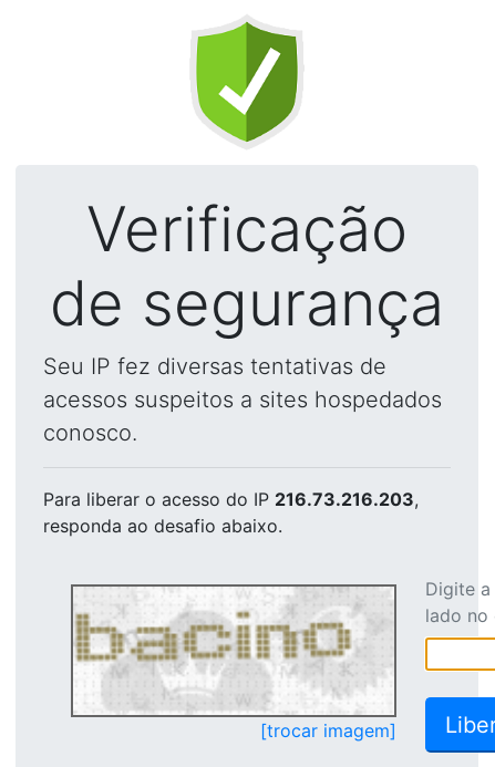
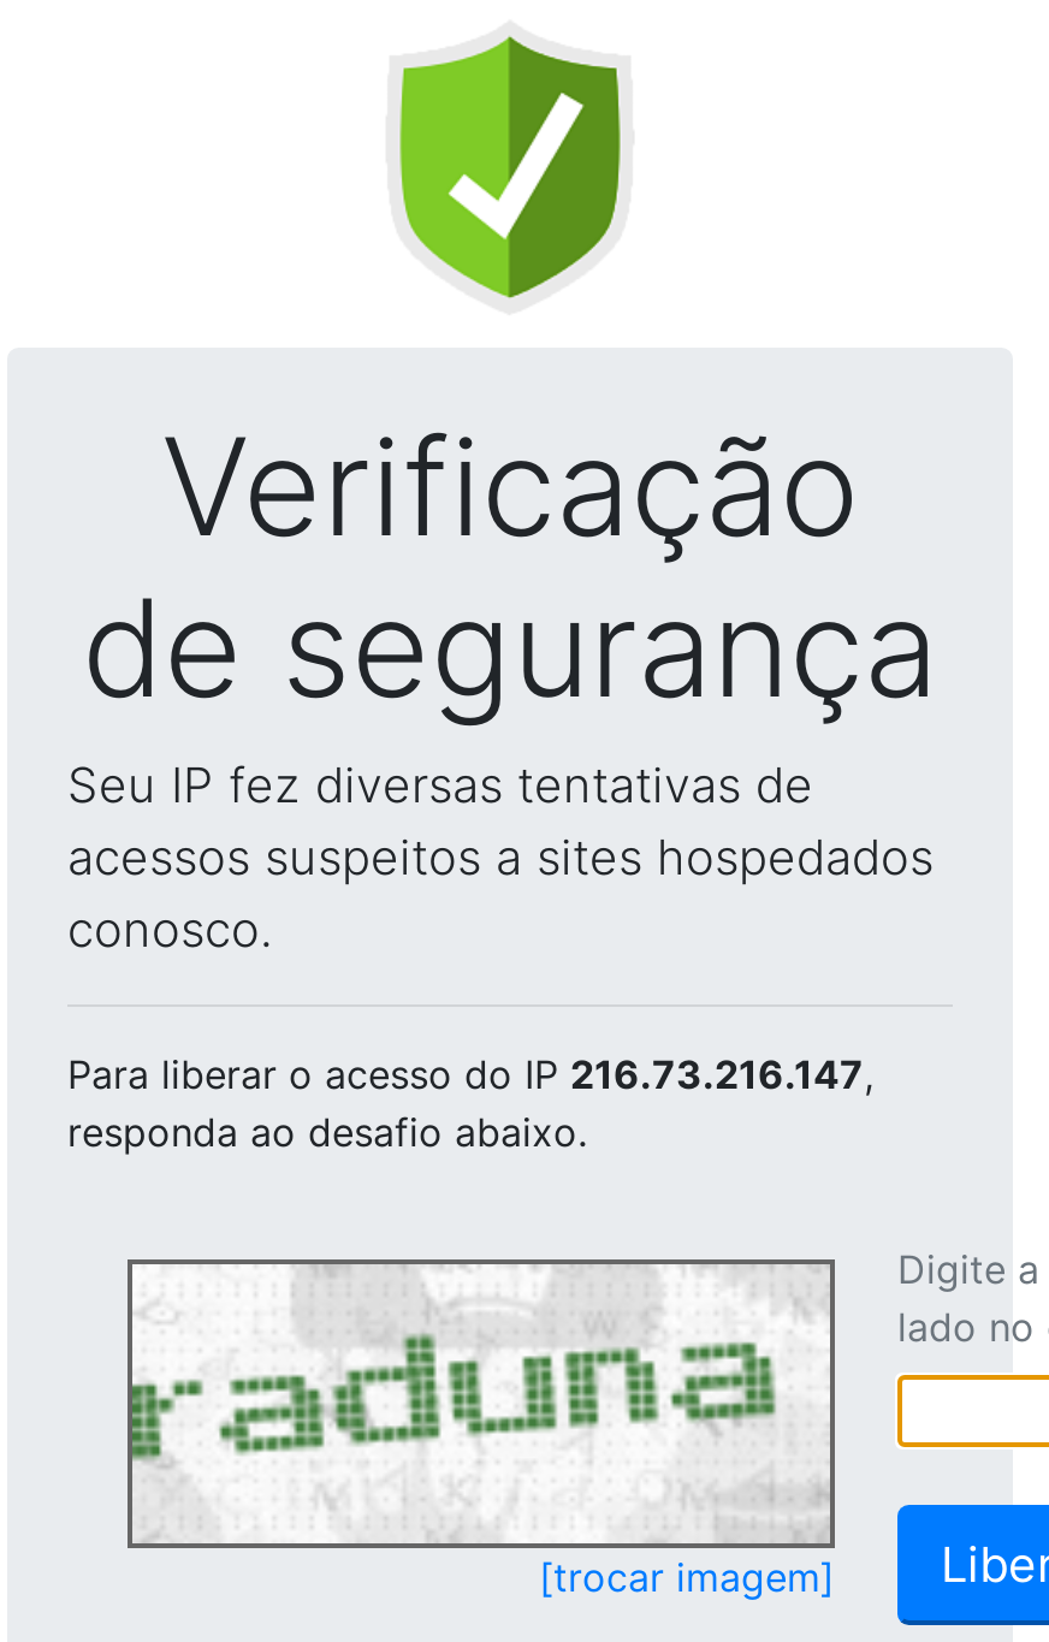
[43,488,419,510] Para liberar o acesso do IP 216.73.216.203, -> [67,1050,873,1098] Para liberar o acesso do IP 216.73.216.147,
[73,588,393,714] [image] -> [130,1269,825,1539] [image]

